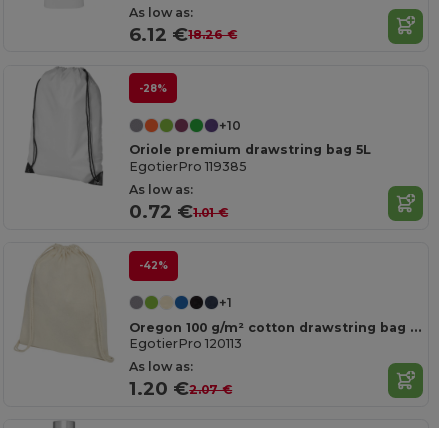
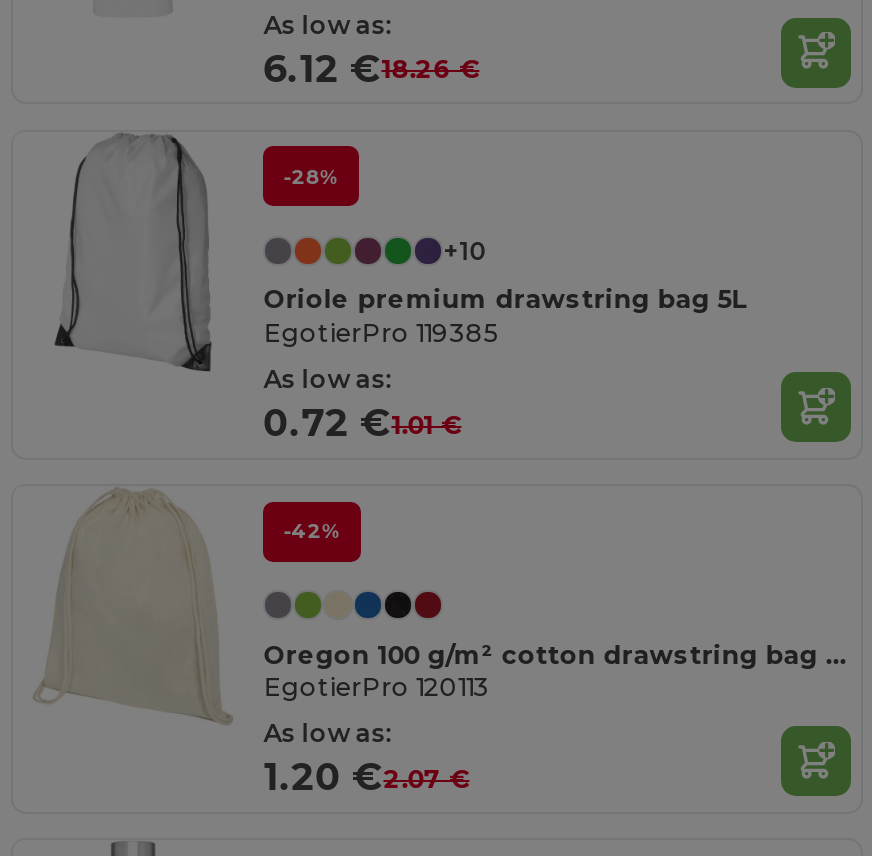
[219,295,232,310] +1 -> none

